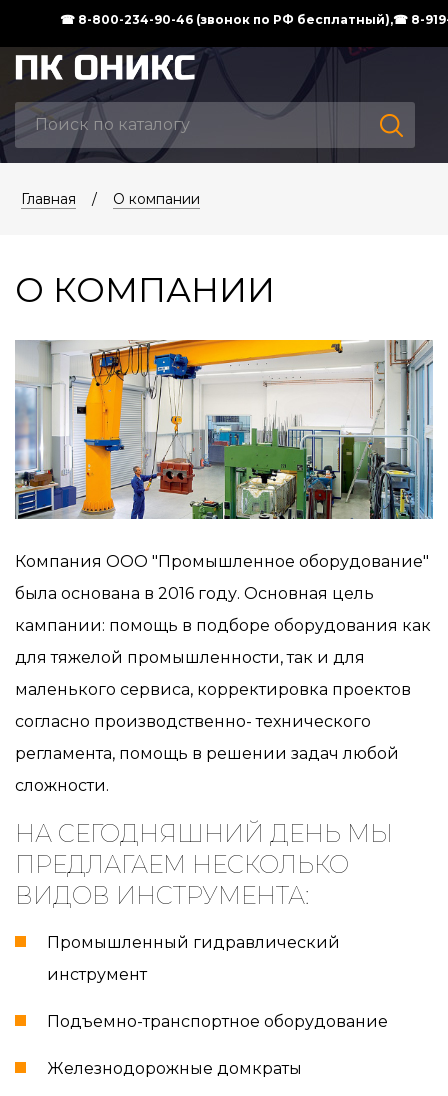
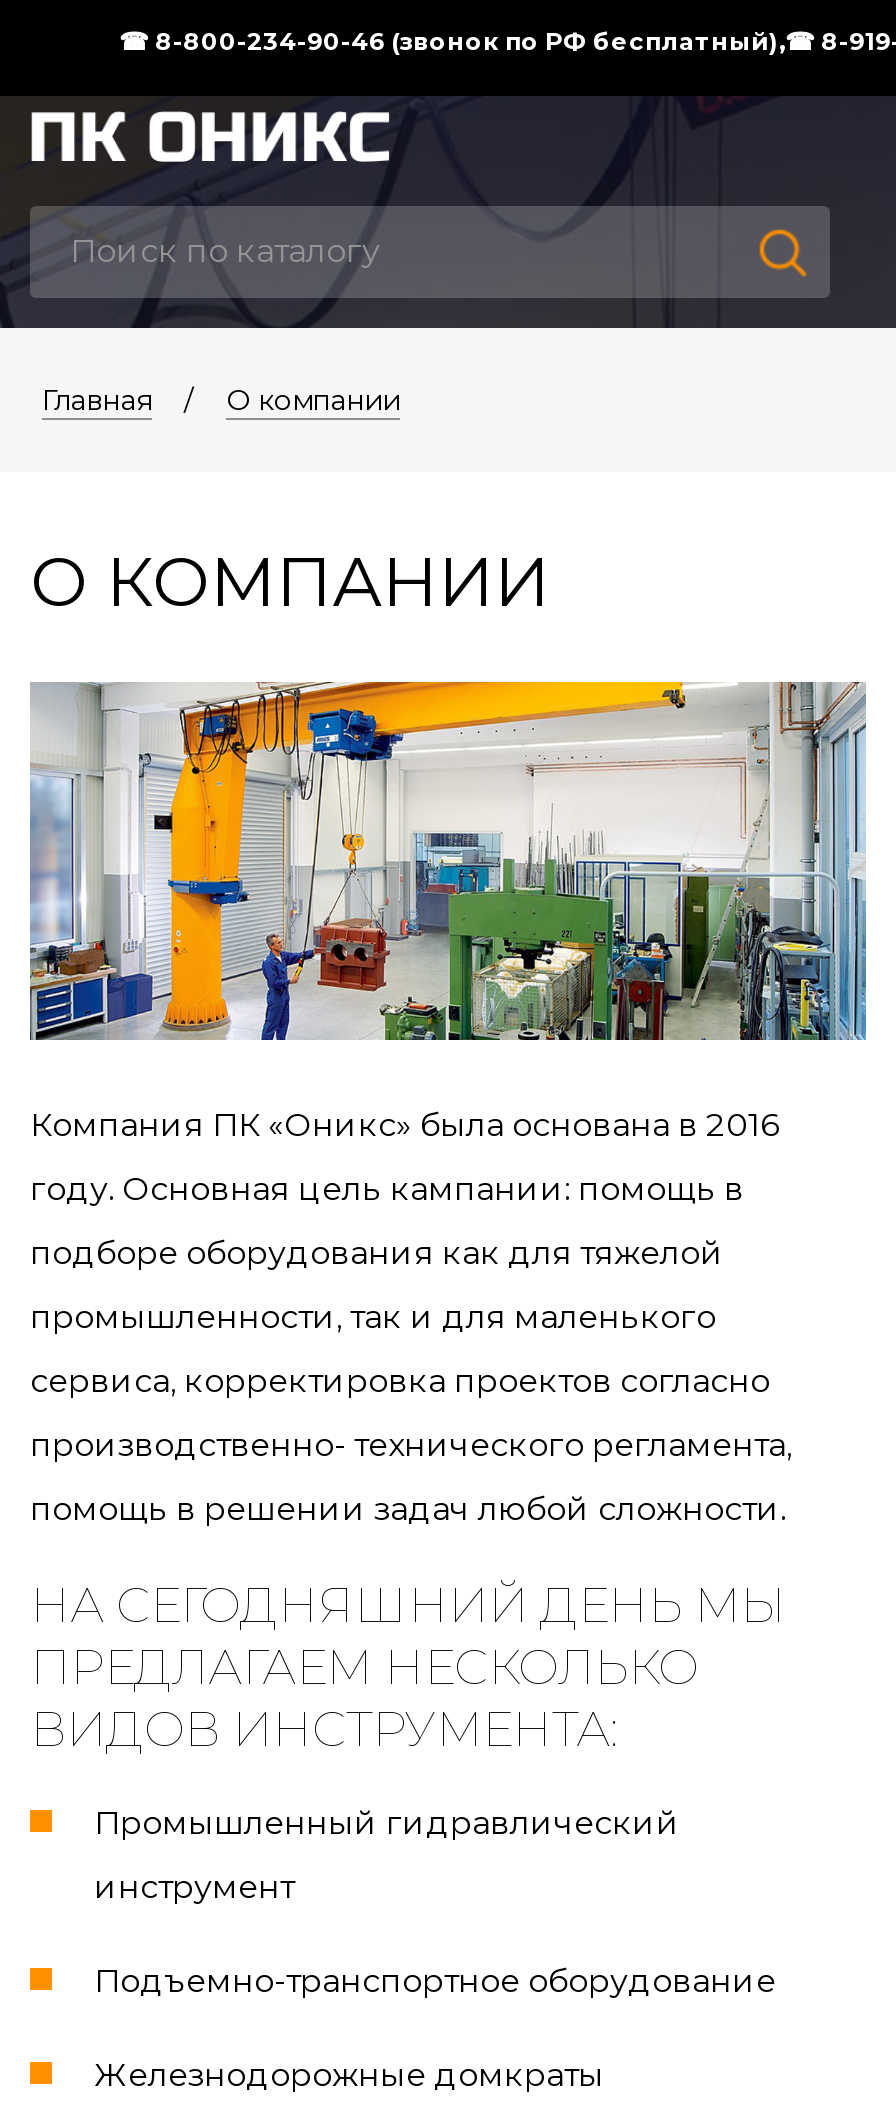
[15,552,431,795] Компания ООО "Промышленное оборудование" | была основана в 2016 году. Основная цель | кампании: помощь в подборе оборудования как | для тяжелой промышленности, так и для | маленького сервиса, корректировка проектов | согласно производственно- технического | регламента, помощь в решении задач любой | сложности. -> [30,1106,792,1528] Компания ПК «Оникс» была основана в 2016 | году. Основная цель кампании: помощь в | подборе оборудования как для тяжелой | промышленности, так и для маленького | сервиса, корректировка проектов согласно | производственно- технического регламента, | помощь в решении задач любой сложности.

